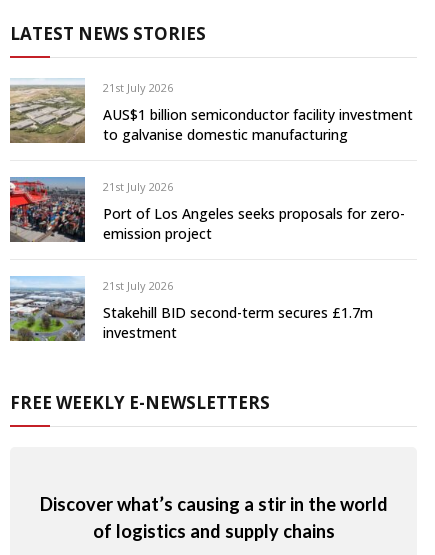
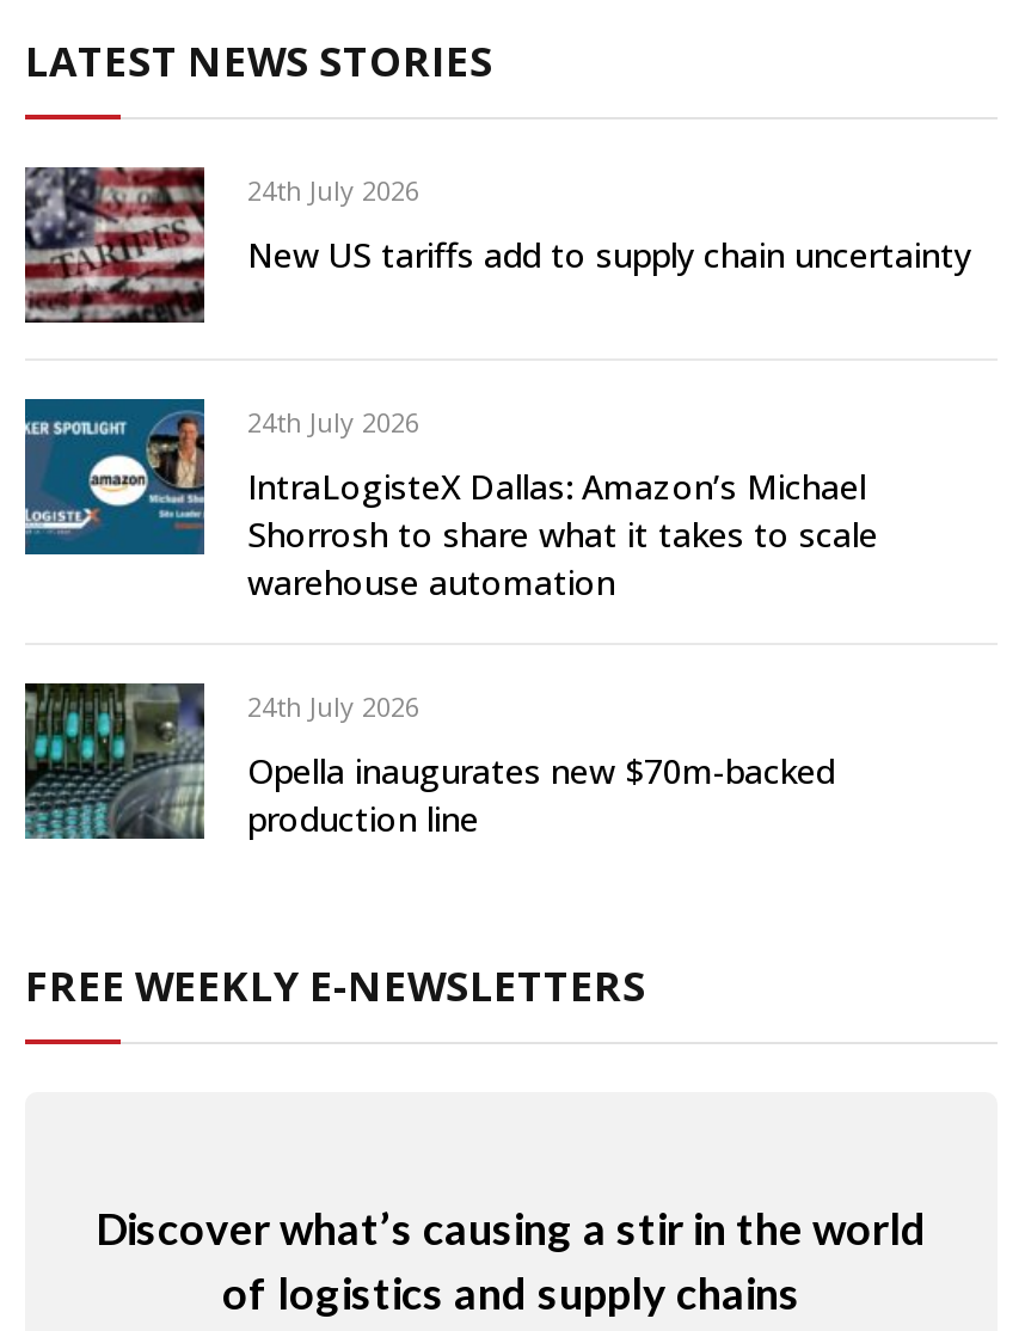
[10,78,173,144] [image] | 21st July 2026 -> [23,165,419,325] [image] | 24th July 2026
[103,105,413,144] AUS$1 billion semiconductor facility investment | to galvanise domestic manufacturing -> [247,231,971,276] New US tariffs add to supply chain uncertainty
[9,175,173,243] [image] | 21st July 2026 -> [23,397,419,559] [image] | 24th July 2026
[103,204,405,243] Port of Los Angeles seeks proposals for zero- | emission project -> [247,463,878,604] IntraLogisteX Dallas: Amazon’s Michael | Shorrosh to share what it takes to scale | warehouse automation
[9,276,173,342] [image] | 21st July 2026 -> [25,681,419,841] [image] | 24th July 2026
[103,303,373,342] Stakehill BID second-term secures £1.7m | investment -> [247,748,835,841] Opella inaugurates new $70m-backed | production line

